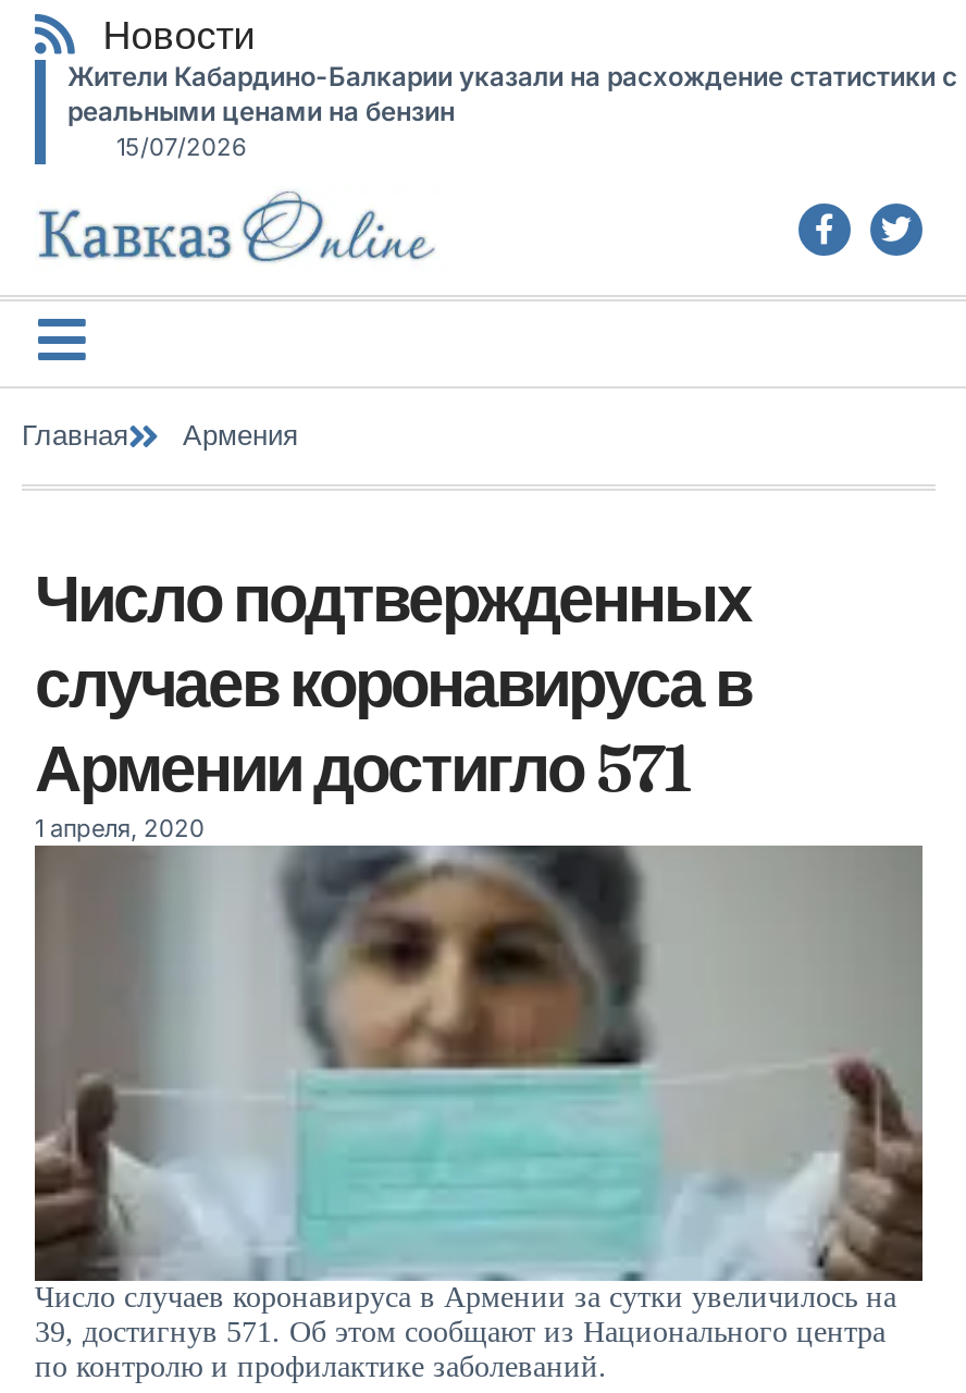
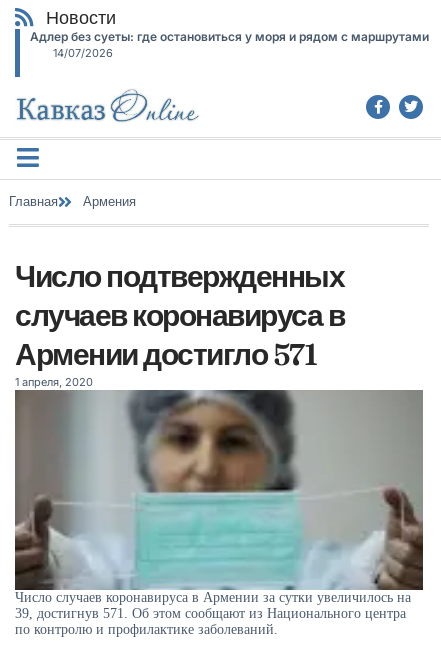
[67,60,957,162] Жители Кабардино-Балкарии указали на расхождение статистики с | реальными ценами на бензин | 15/07/2026 -> [30,29,429,60] Адлер без суеты: где остановиться у моря и рядом с маршрутами | 14/07/2026

